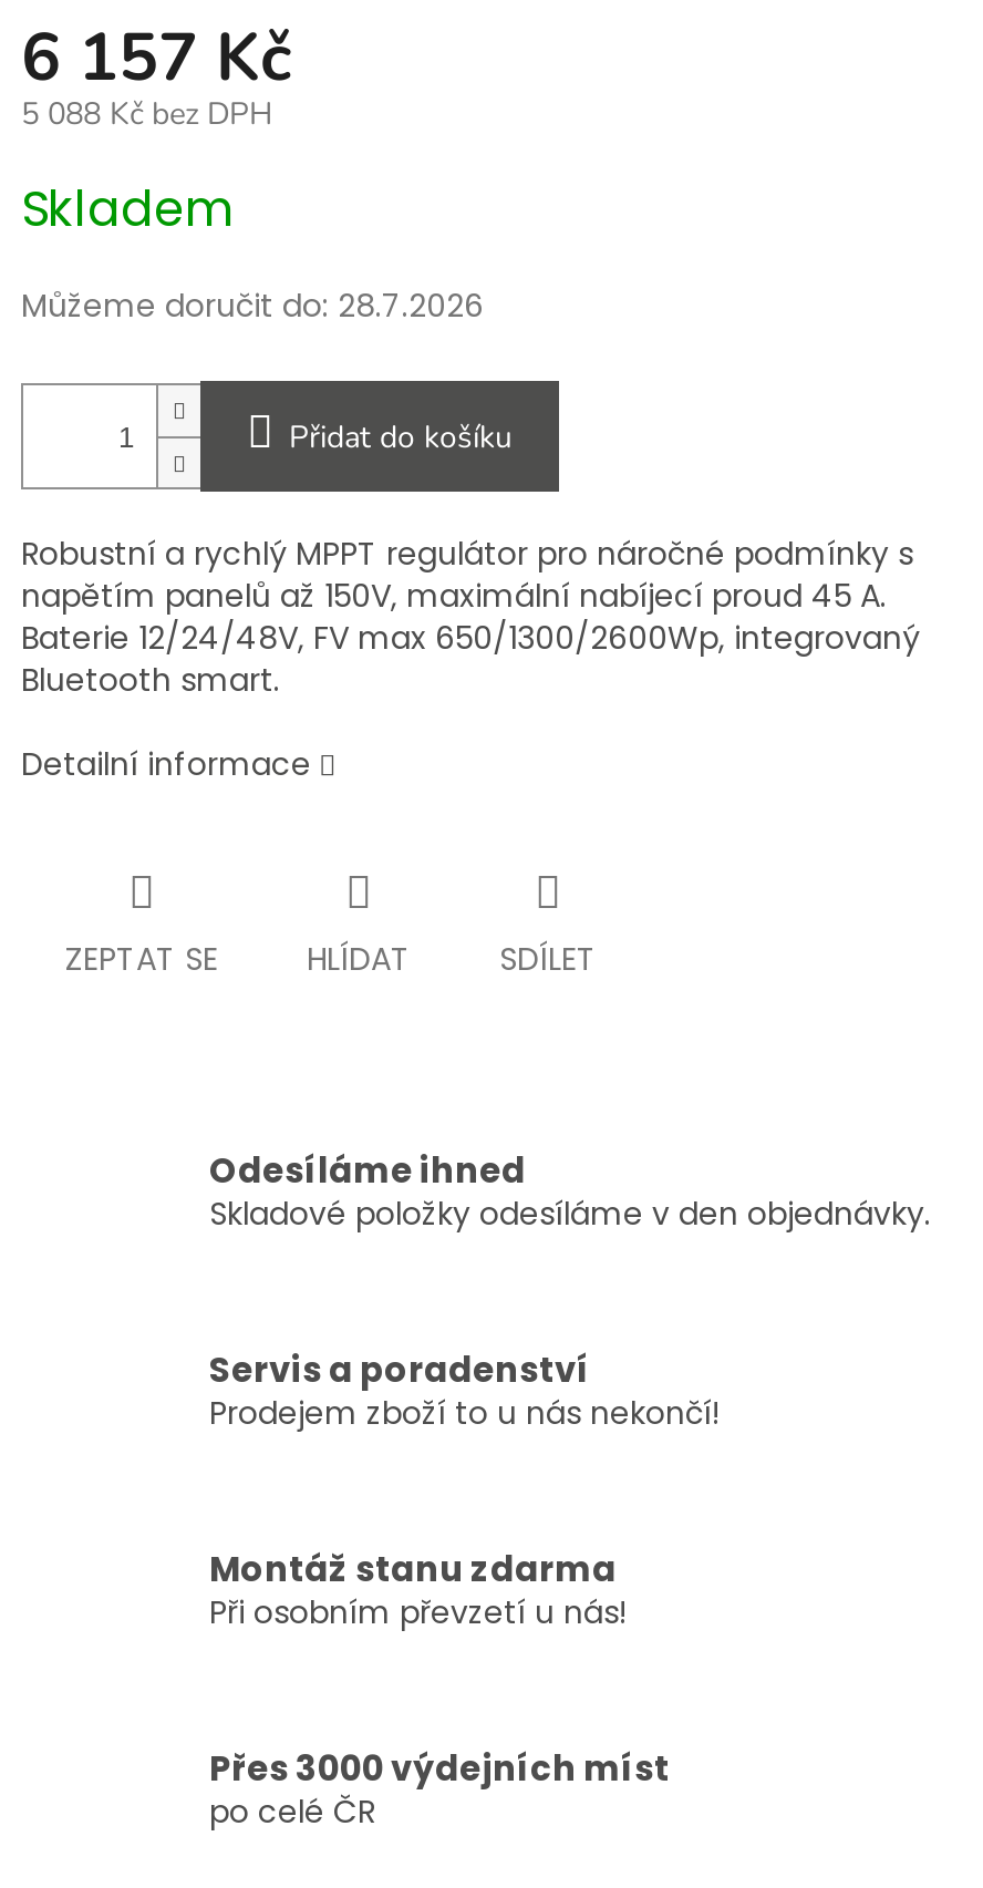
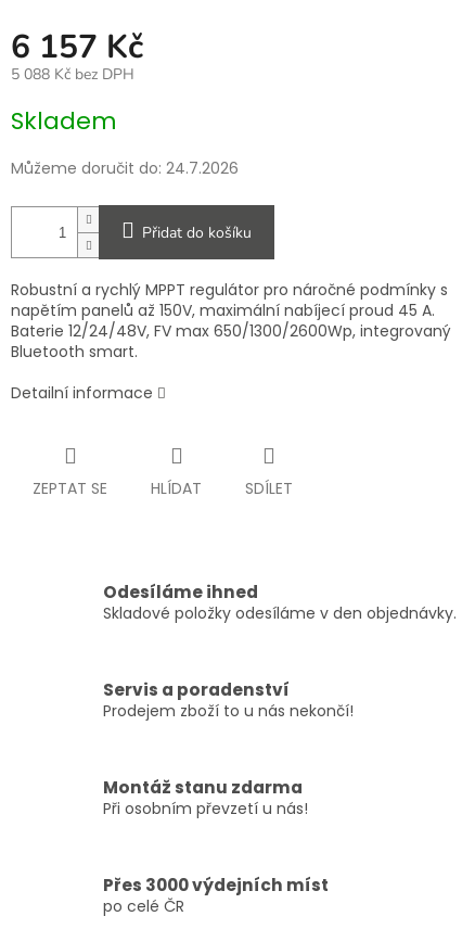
[21,284,484,329] Můžeme doručit do: 28.7.2026 -> [11,158,239,180] Můžeme doručit do: 24.7.2026

